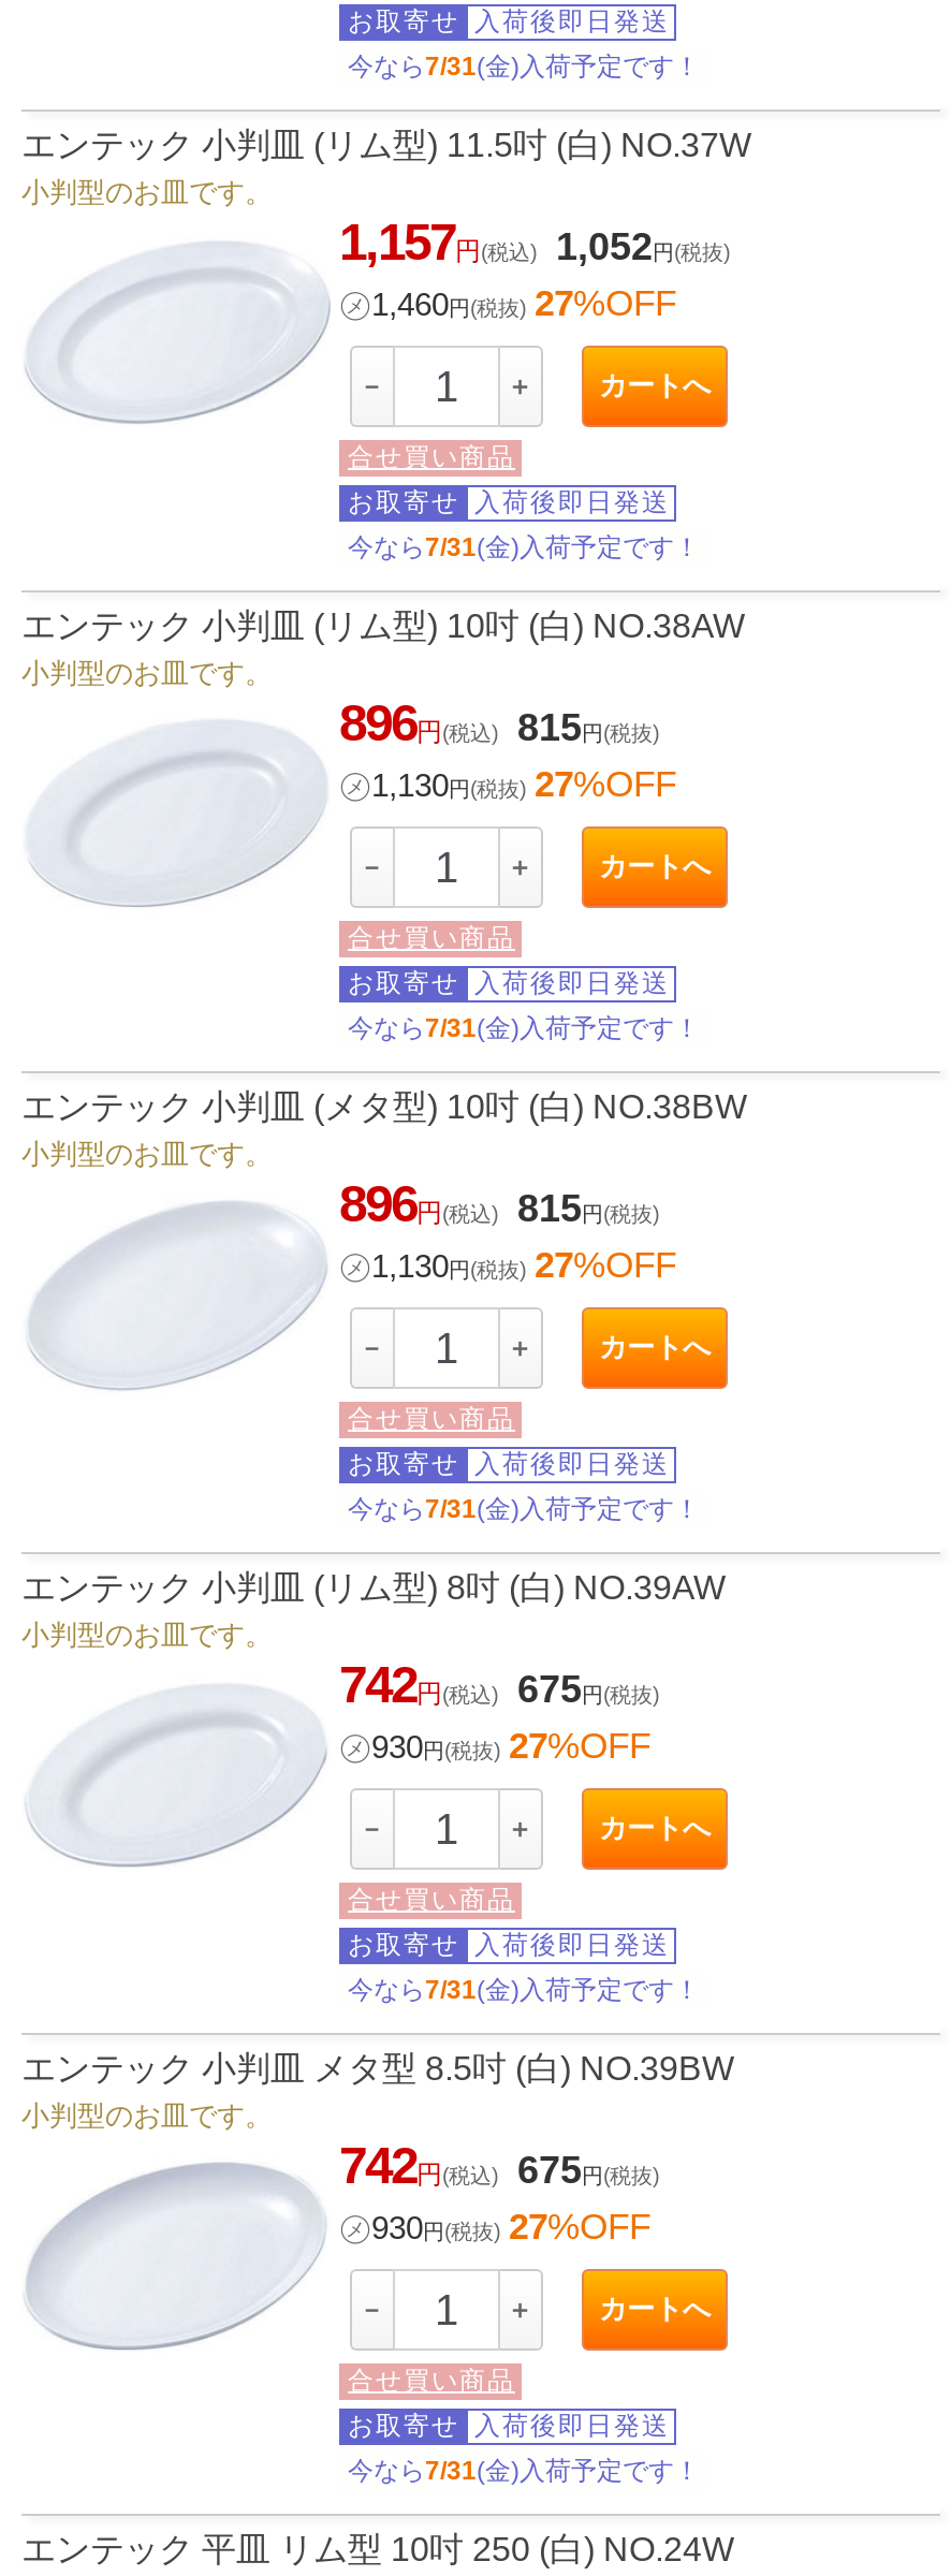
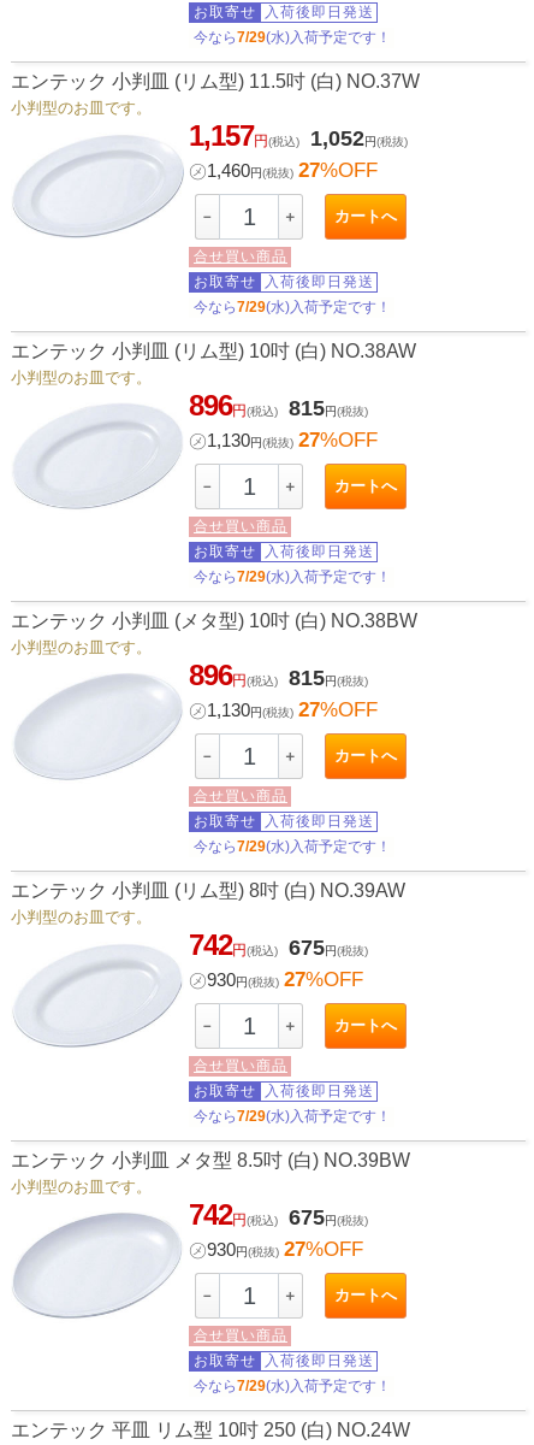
[348,52,700,82] 今なら7/31(金)入荷予定です！ -> [194,29,391,46] 今なら7/29(水)入荷予定です！
[348,533,700,563] 今なら7/31(金)入荷予定です！ -> [194,299,391,316] 今なら7/29(水)入荷予定です！
[348,1014,700,1044] 今なら7/31(金)入荷予定です！ -> [194,569,391,586] 今なら7/29(水)入荷予定です！
[348,1495,700,1525] 今なら7/31(金)入荷予定です！ -> [194,838,391,855] 今なら7/29(水)入荷予定です！
[348,1976,700,2006] 今なら7/31(金)入荷予定です！ -> [194,1108,391,1125] 今なら7/29(水)入荷予定です！
[348,2456,700,2486] 今なら7/31(金)入荷予定です！ -> [194,1378,391,1395] 今なら7/29(水)入荷予定です！

